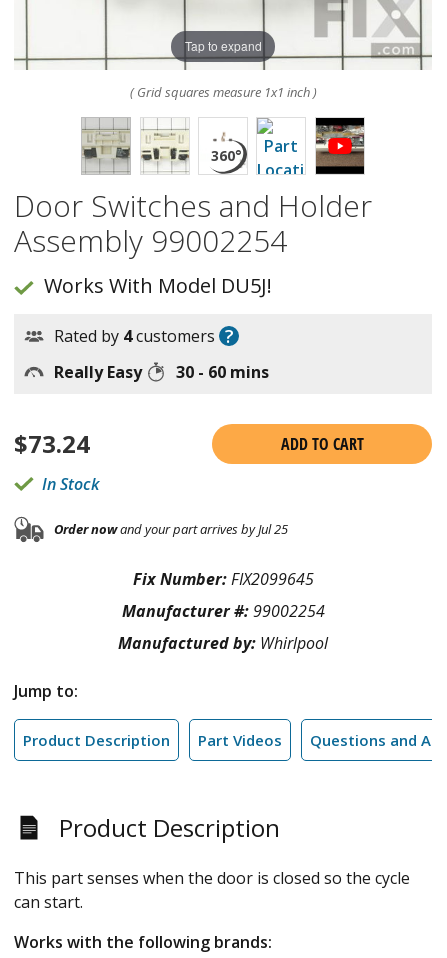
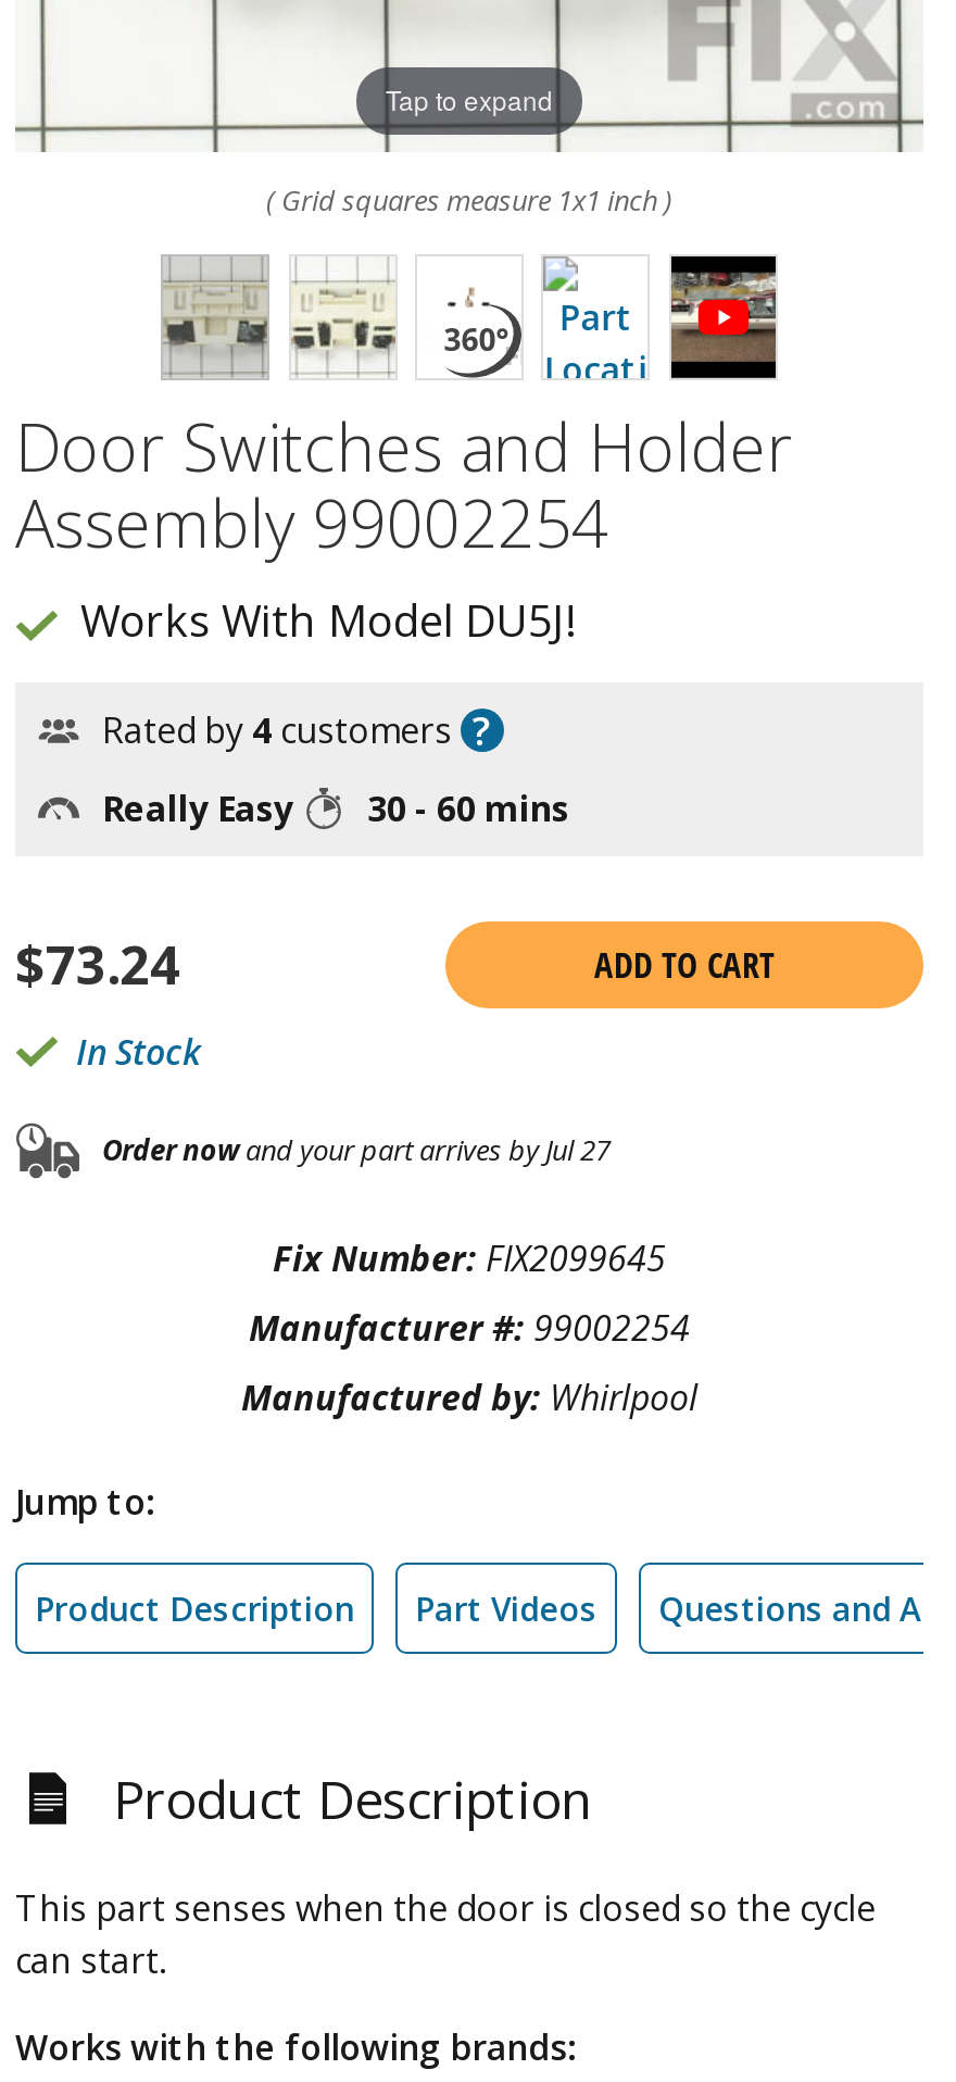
[54,520,288,538] Order nowand your part arrives by Jul 25 -> [102,1131,611,1170] Order nowand your part arrives by Jul 27

